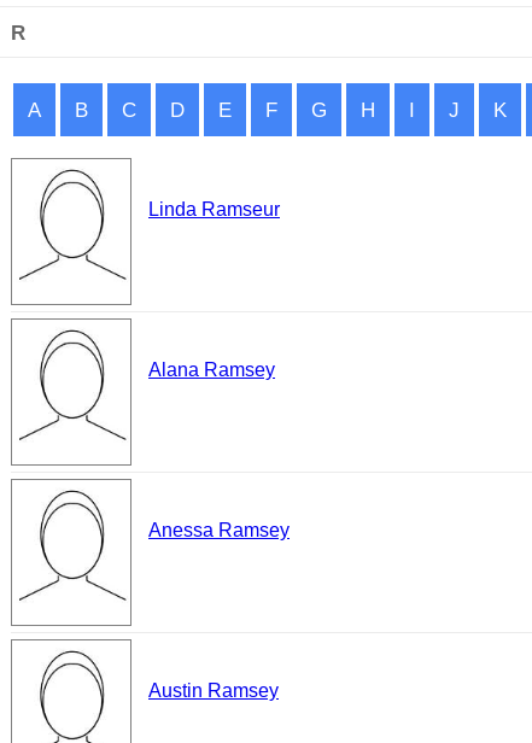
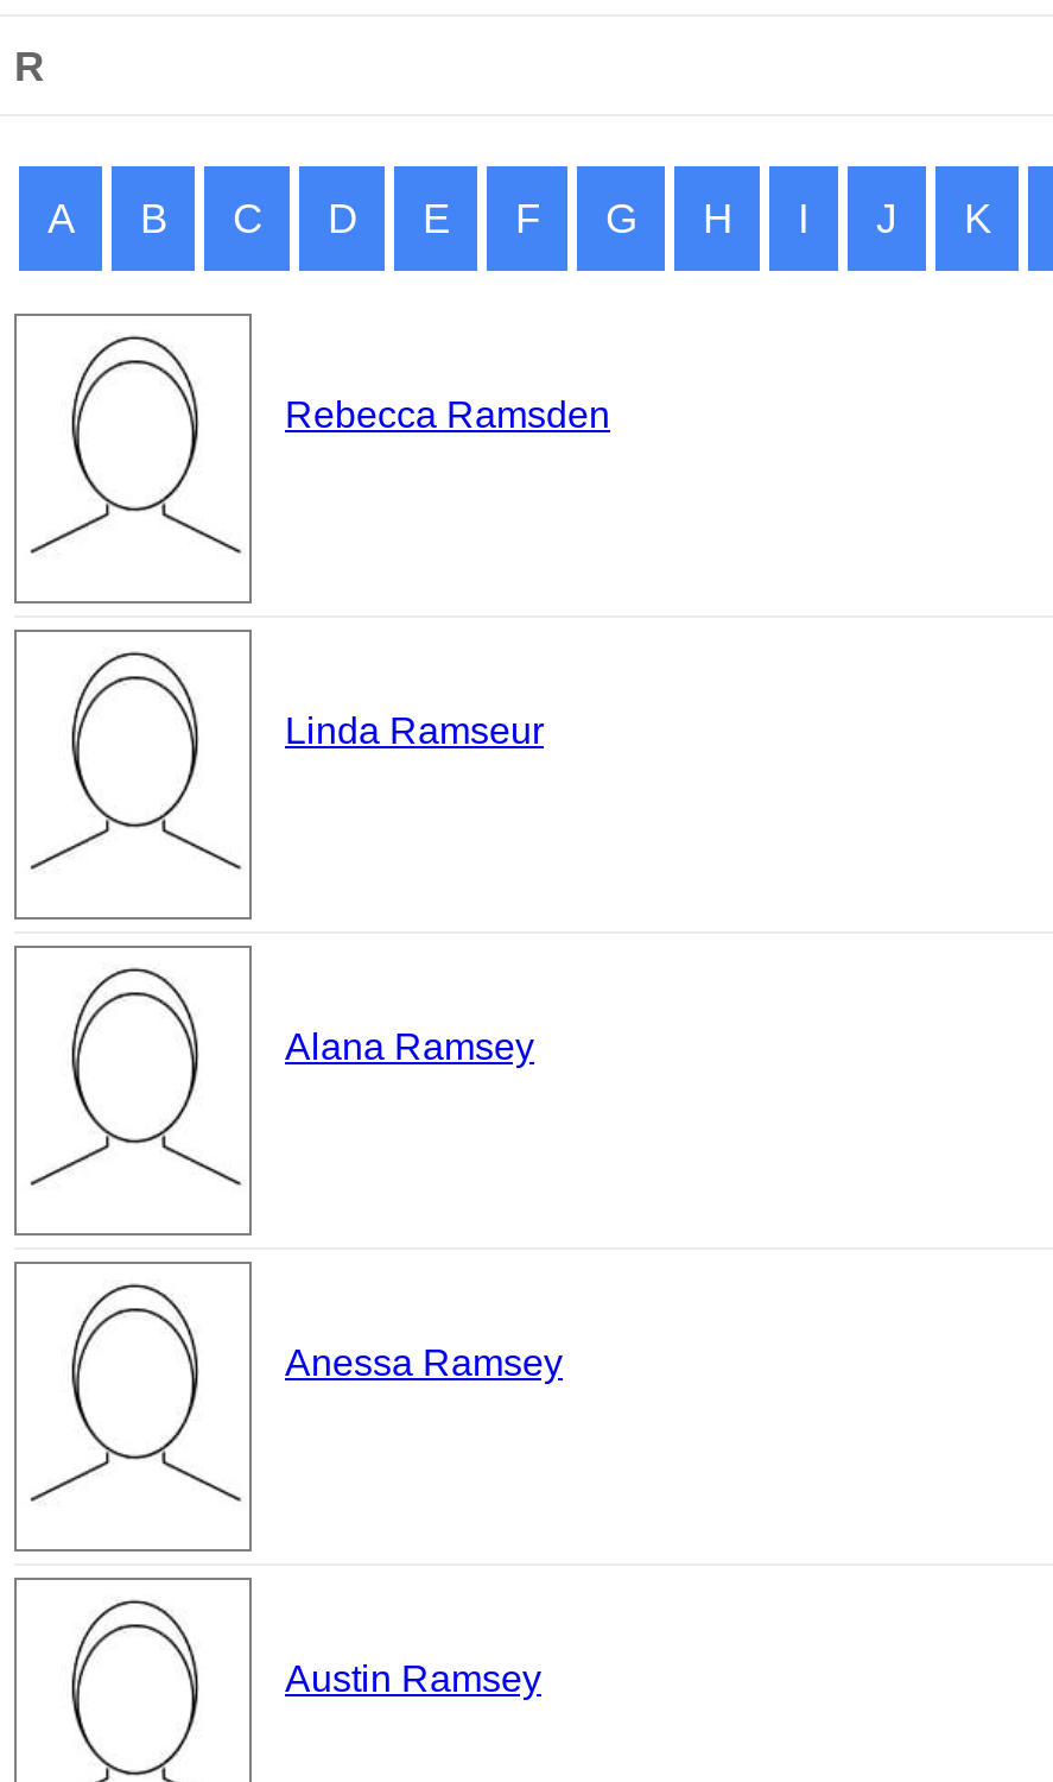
none -> [285,394,610,435] Rebecca Ramsden

